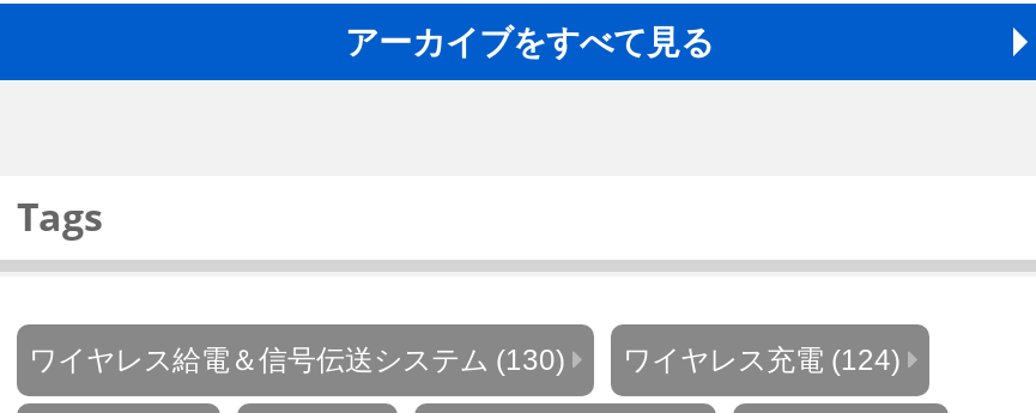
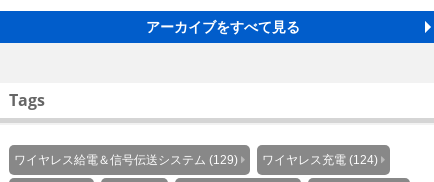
[29,345,565,378] ワイヤレス給電＆信号伝送システム (130) -> [14,153,238,167] ワイヤレス給電＆信号伝送システム (129)

